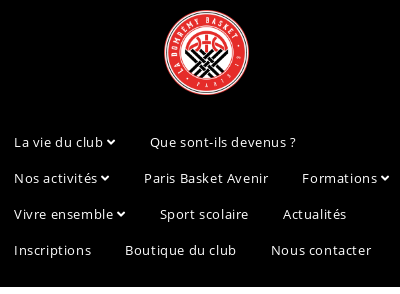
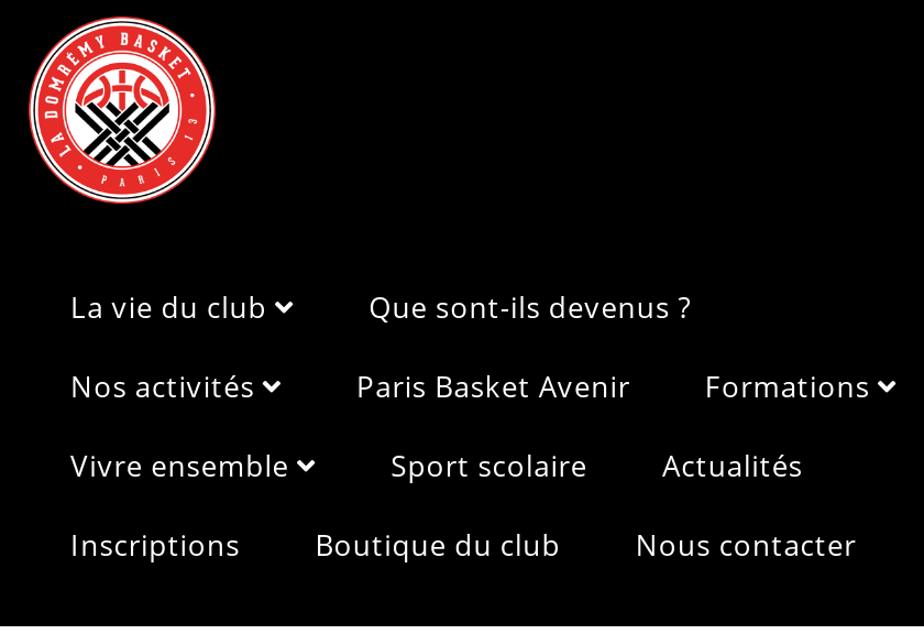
none -> [26,14,218,206] [image]
[163,9,250,96] [image] -> none

